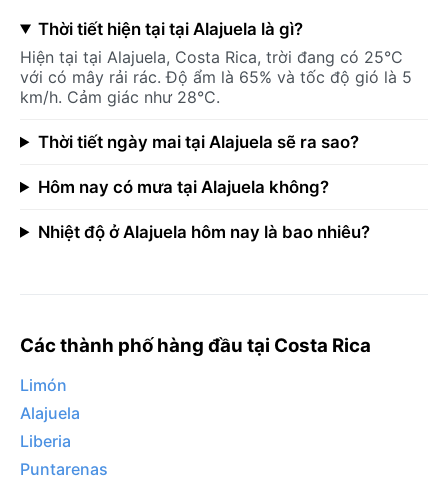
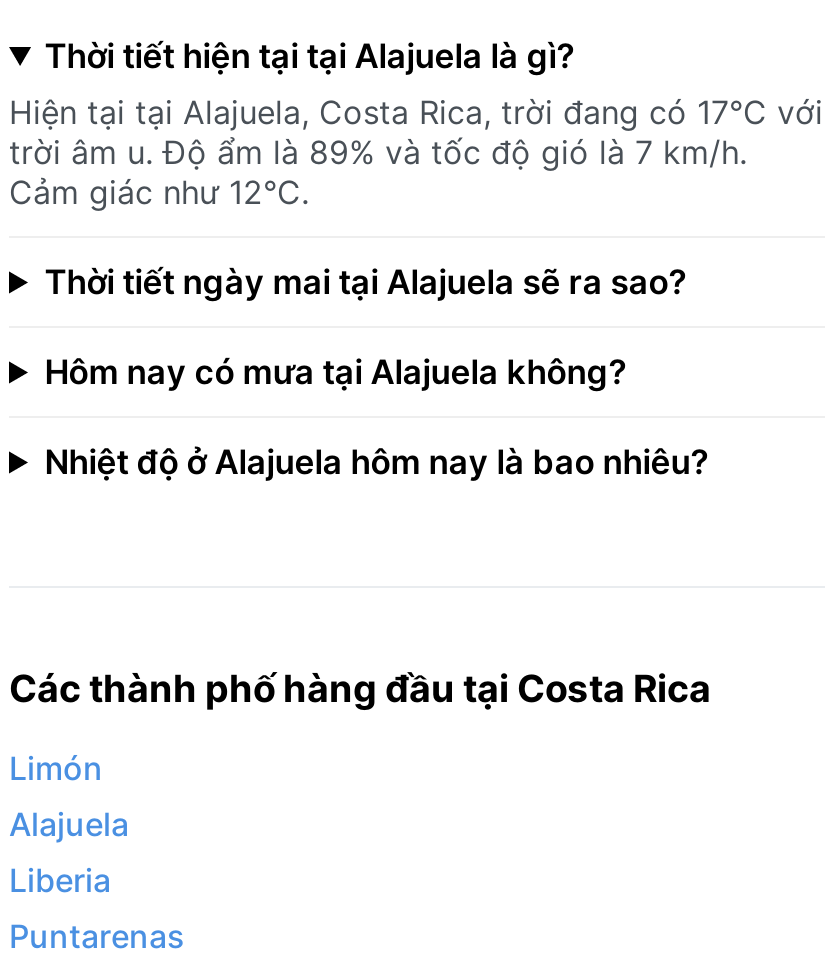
[20,47,412,107] Hiện tại tại Alajuela, Costa Rica, trời đang có 25°C | với có mây rải rác. Độ ẩm là 65% và tốc độ gió là 5 | km/h. Cảm giác như 28°C. -> [9,92,823,212] Hiện tại tại Alajuela, Costa Rica, trời đang có 17°C với | trời âm u. Độ ẩm là 89% và tốc độ gió là 7 km/h. | Cảm giác như 12°C.

